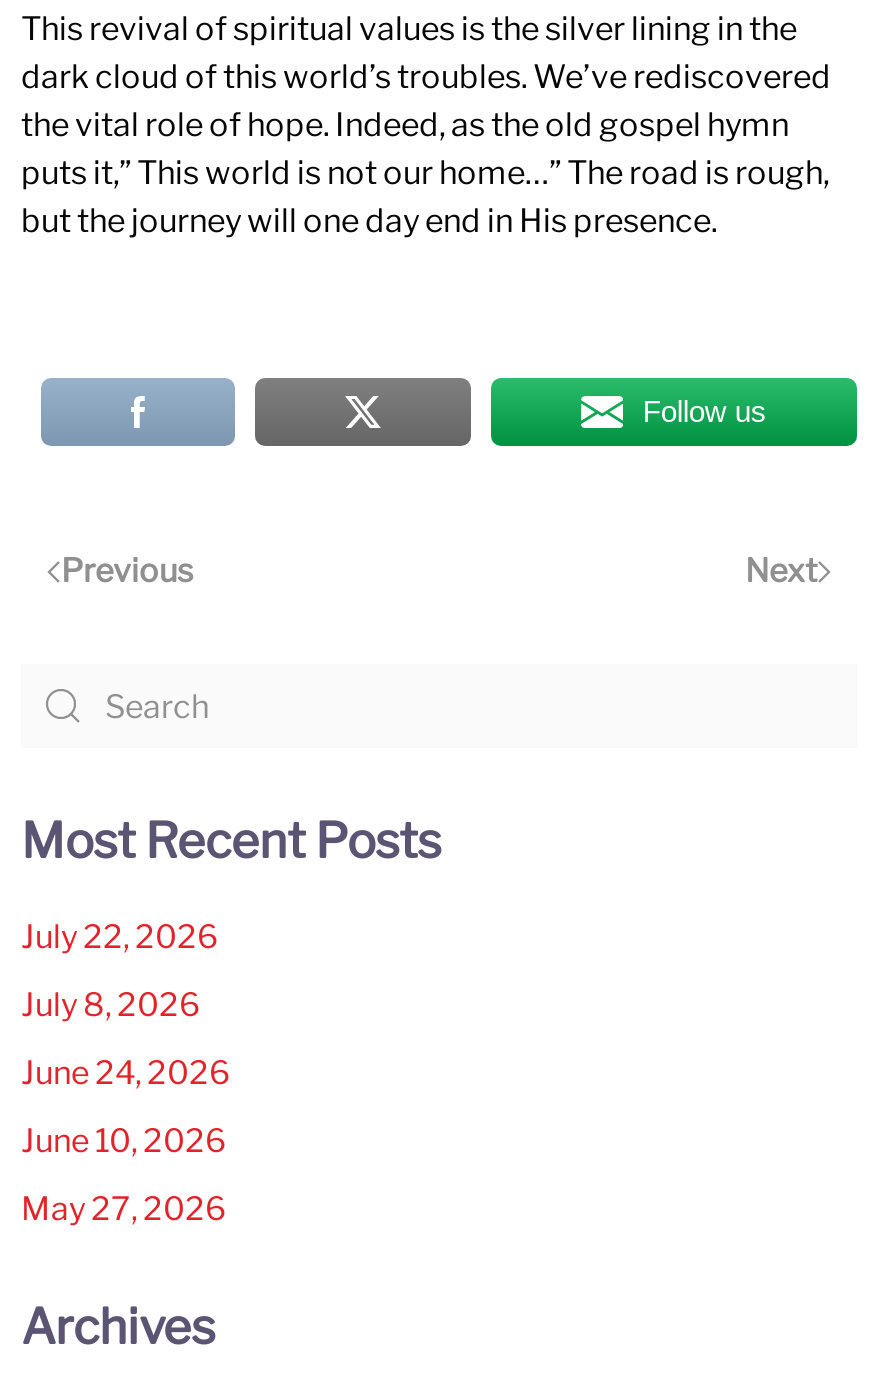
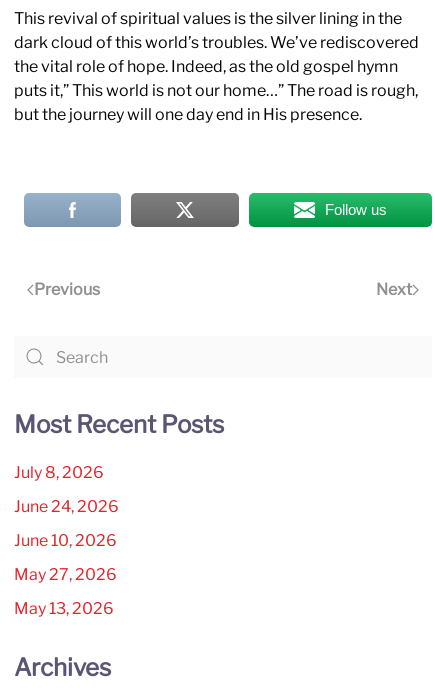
[21,919,219,957] July 22, 2026 -> none
moved [21,987,231,1229] -> [14,463,119,584]: July 8, 2026 | June 24, 2026 | June 10, 2026 | May 27, 2026
none -> [14,599,114,618] May 13, 2026

